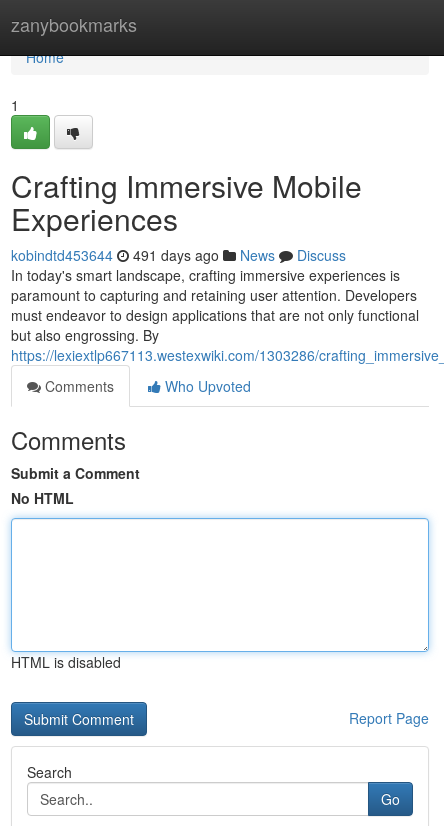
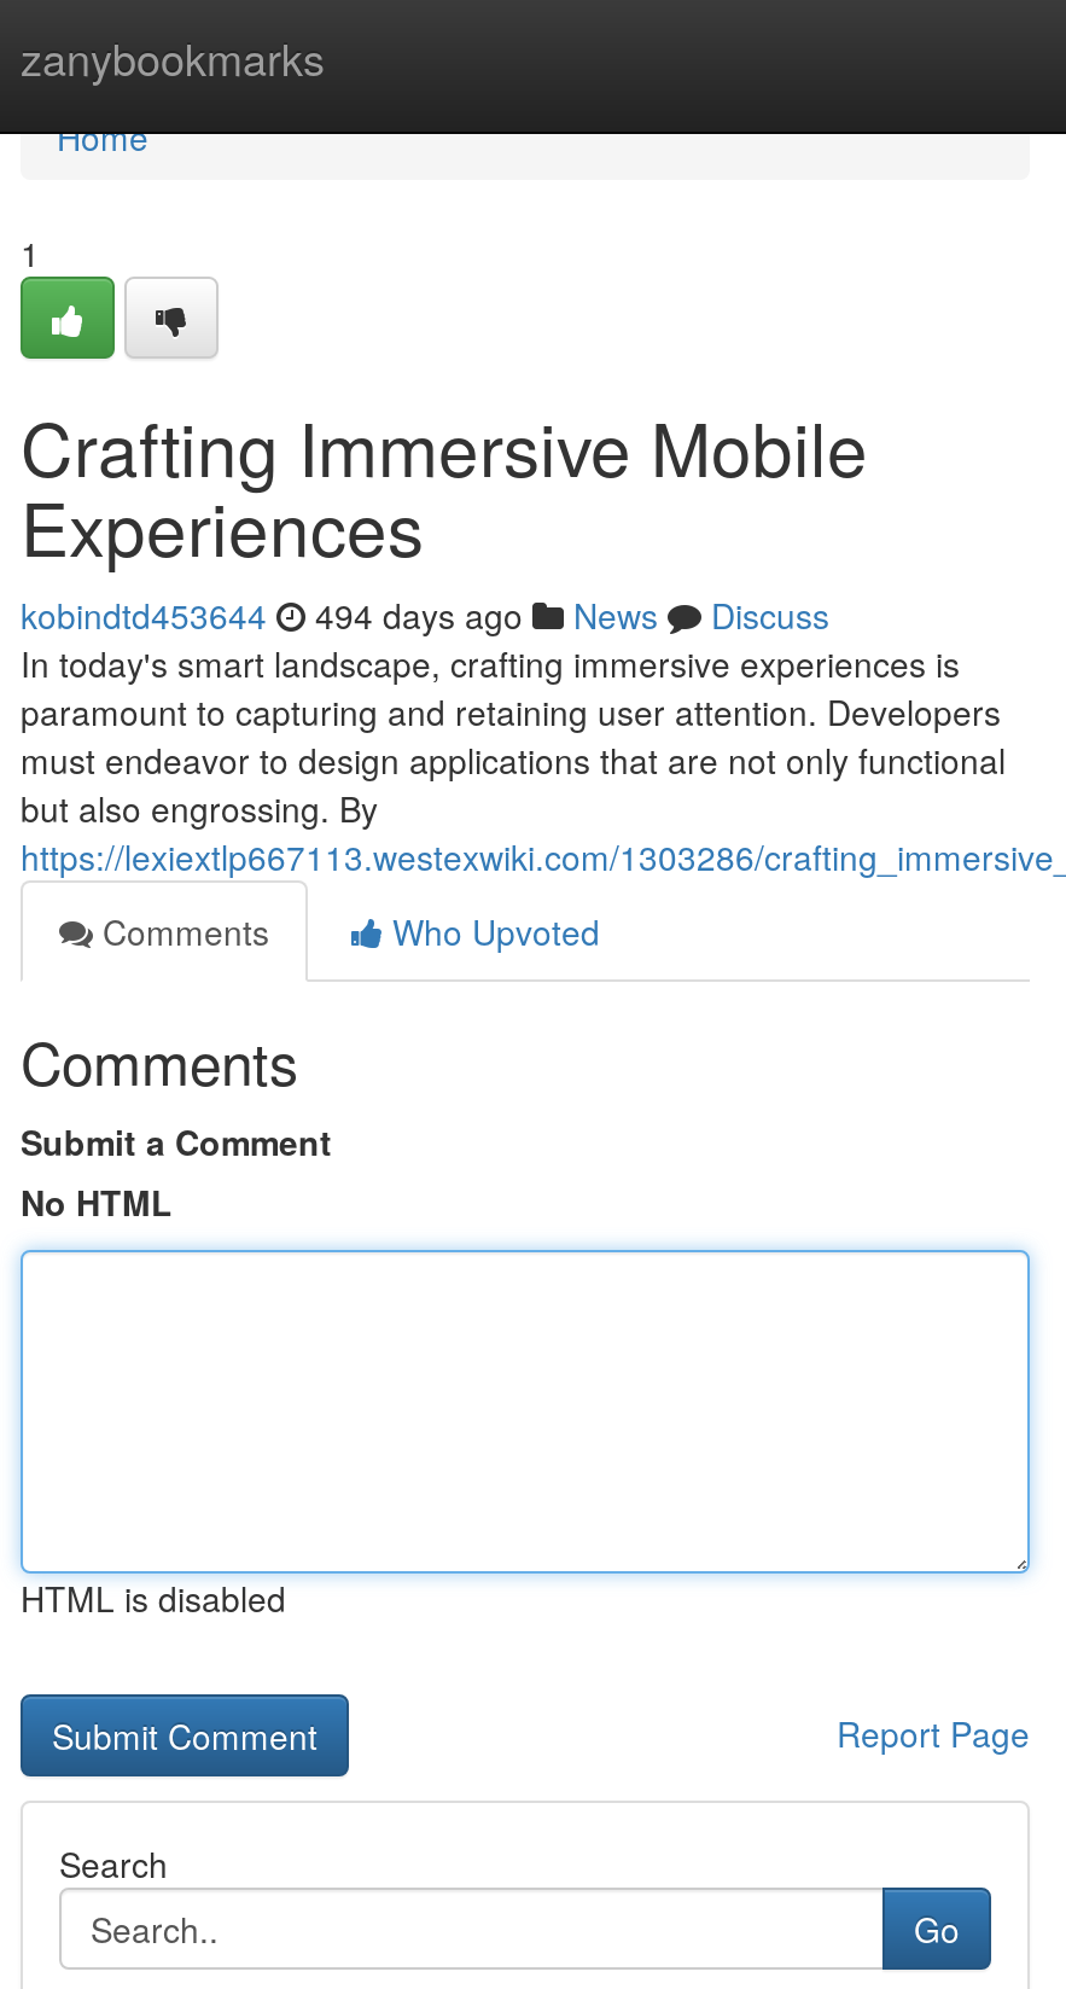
[11,245,346,265] kobindtd453644 491 days ago News Discuss -> [21,591,829,639] kobindtd453644 494 days ago News Discuss

